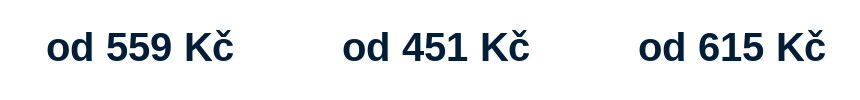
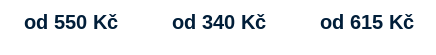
[46,25,234,69] od 559 Kč -> [24,11,118,33] od 550 Kč
[342,25,530,69] od 451 Kč -> [172,11,266,33] od 340 Kč

